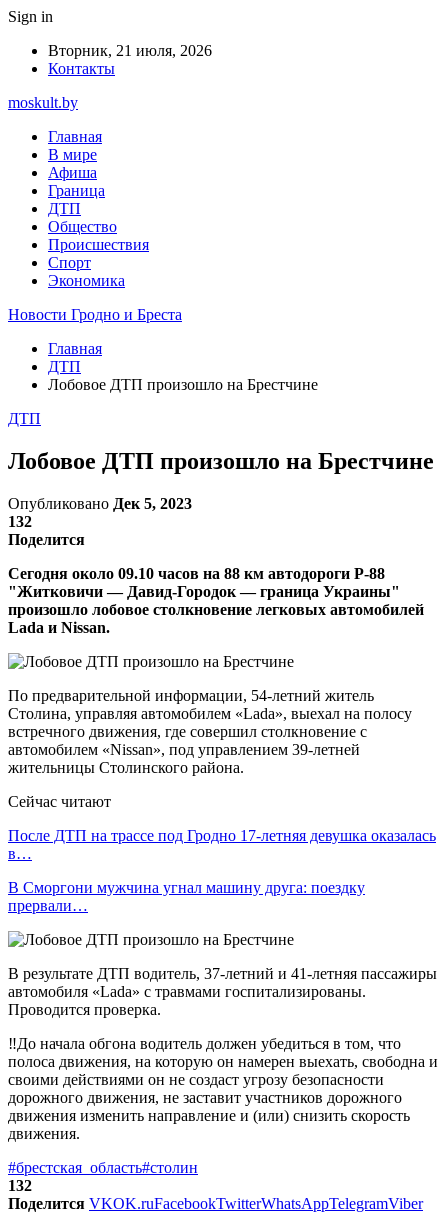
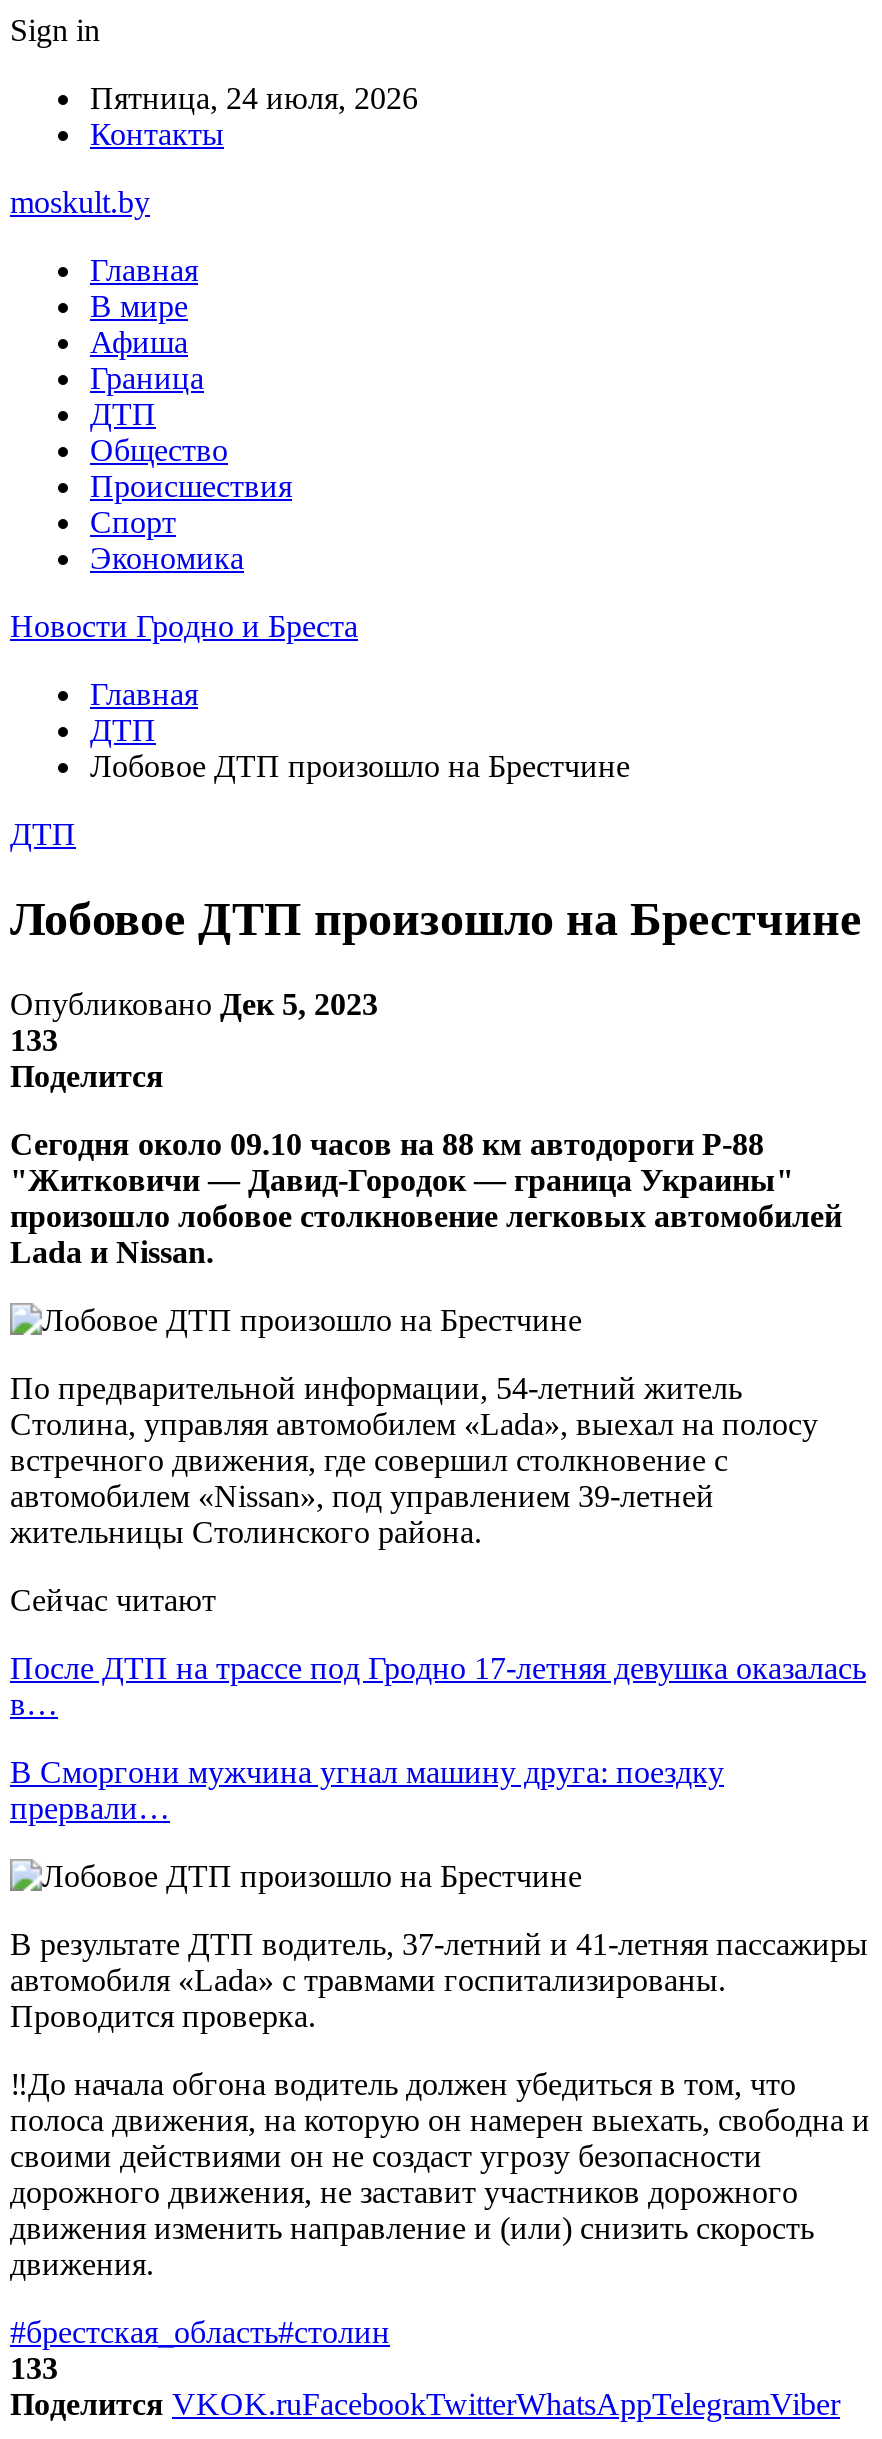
[48,42,212,59] Вторник, 21 июля, 2026 -> [90,81,418,115] Пятница, 24 июля, 2026
[8,513,32,530] 132 -> [10,1023,58,1057] 133
[8,1177,32,1194] 132 -> [10,2351,58,2385] 133

